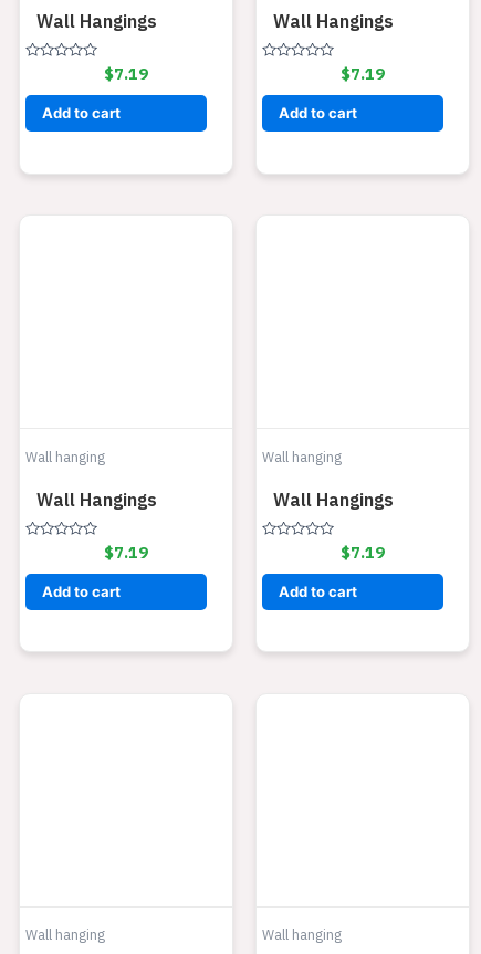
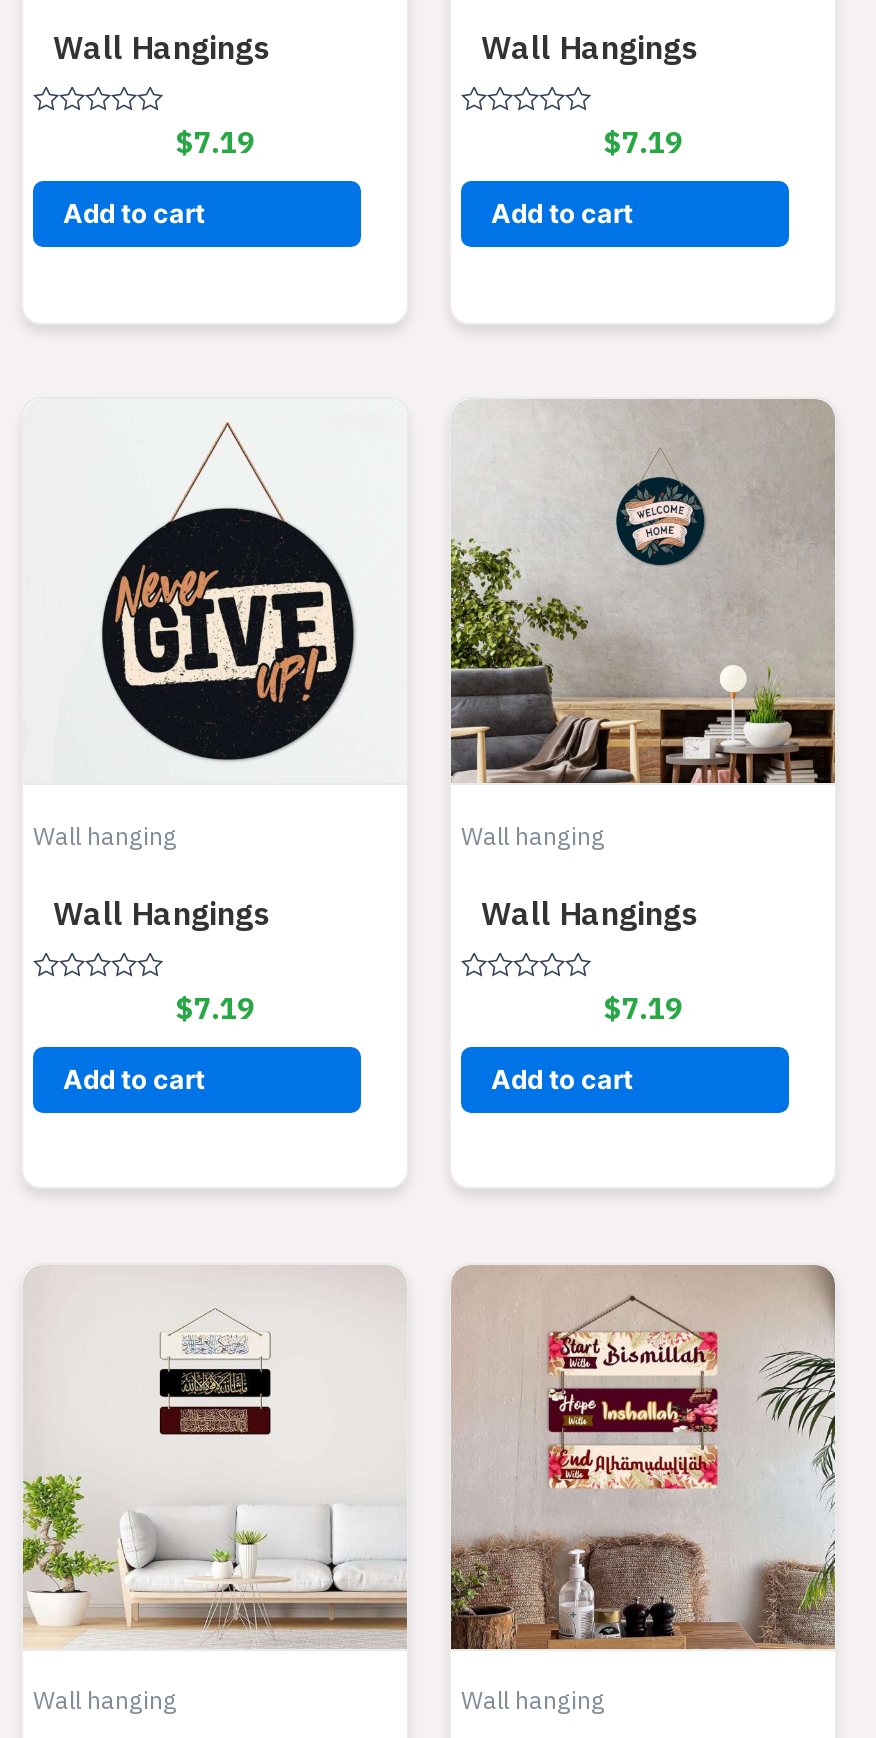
none -> [99,421,357,763] [image]
none -> [449,399,837,785] [image]
none -> [21,1267,409,1649] [image]
none -> [449,1263,837,1651] [image]

